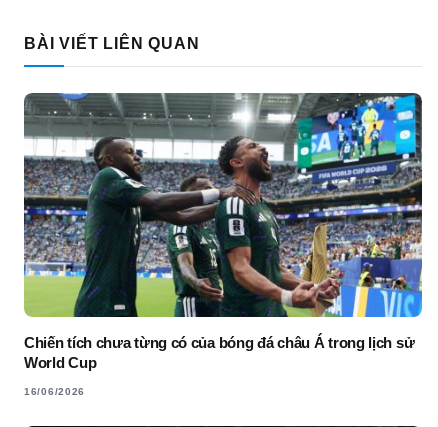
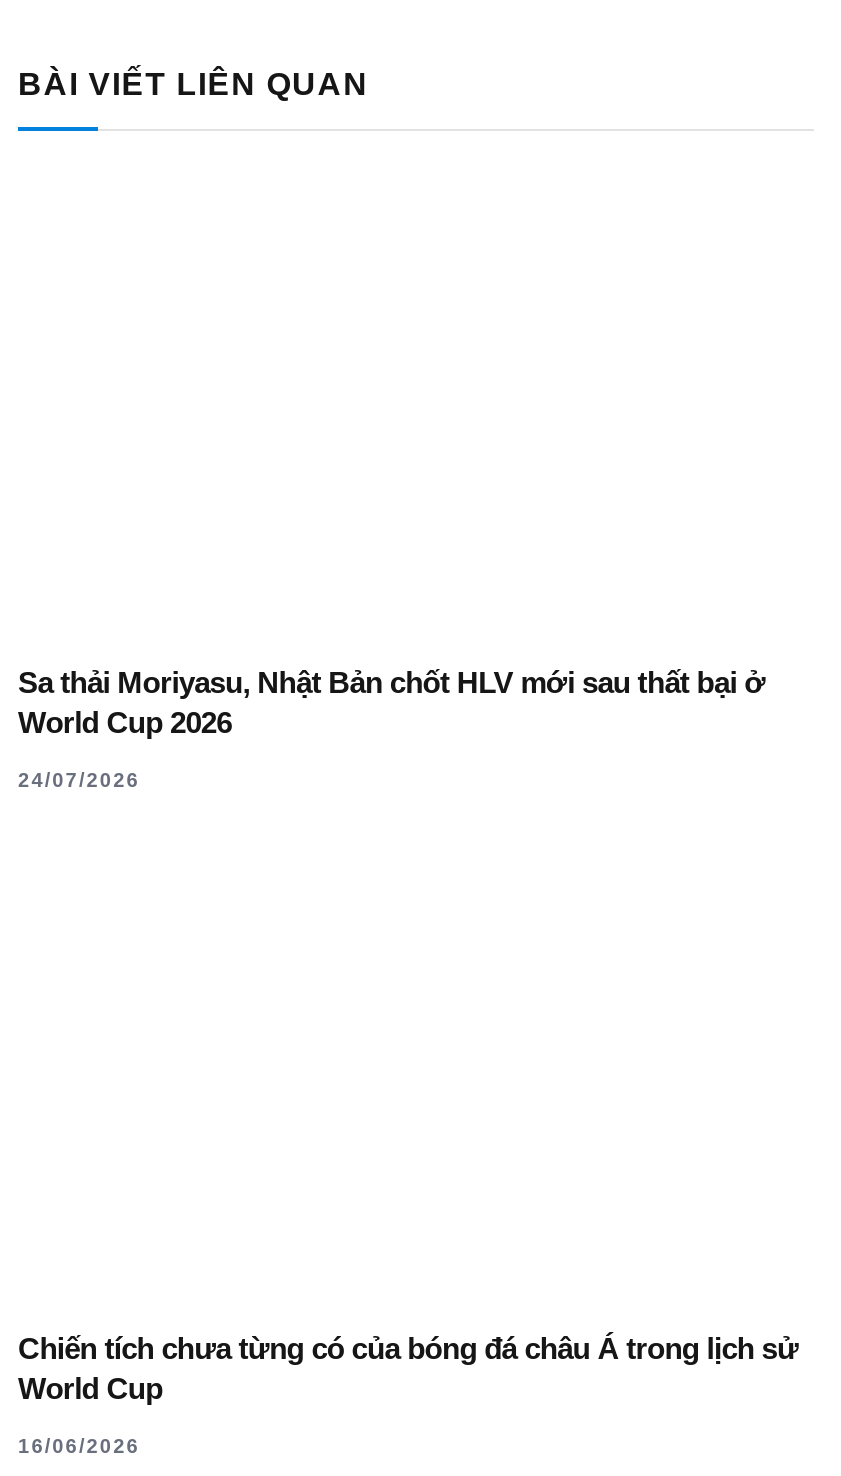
none -> [18,665,766,791] Sa thải Moriyasu, Nhật Bản chốt HLV mới sau thất bại ở | World Cup 2026 | 24/07/2026
[23,92,423,318] [image] -> none

